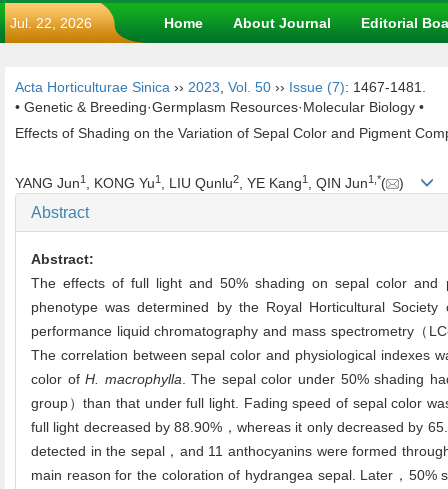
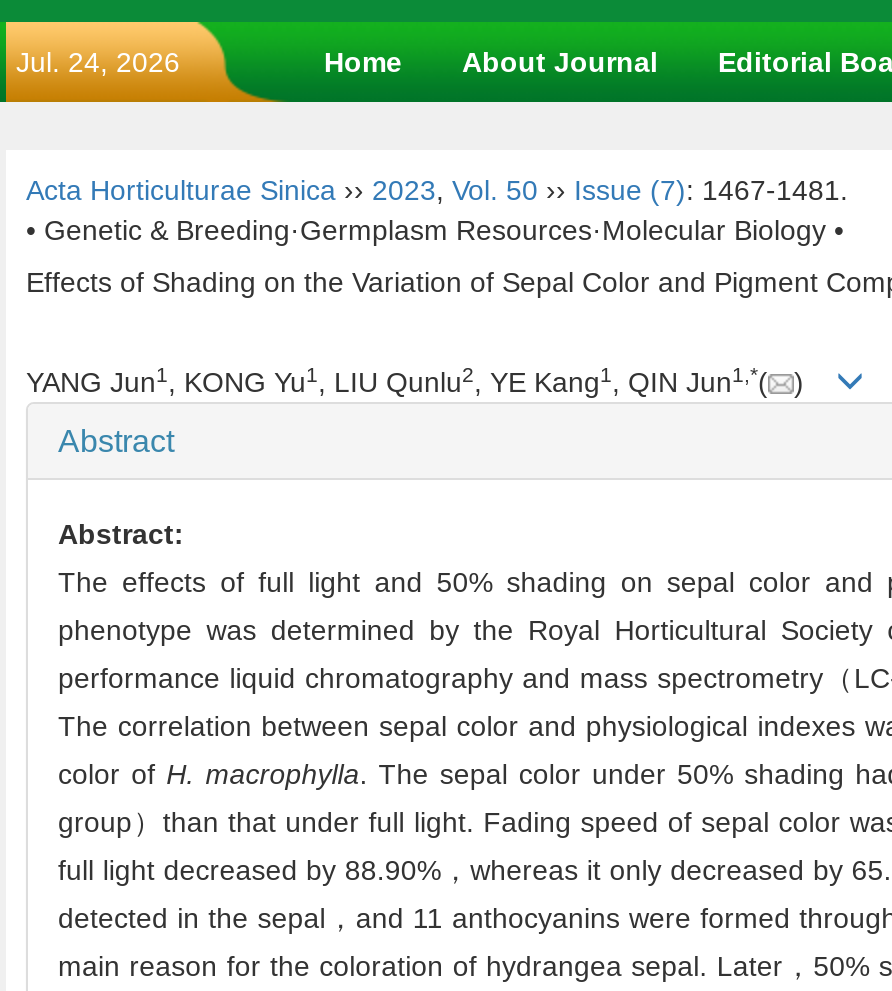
[10,15,92,31] Jul. 22, 2026 -> [16,46,180,78] Jul. 24, 2026

